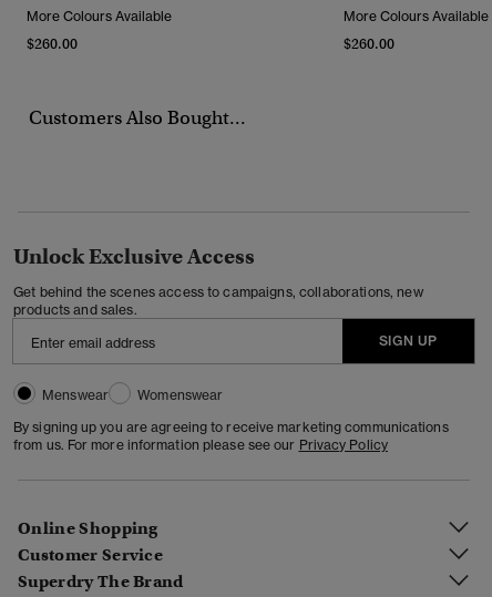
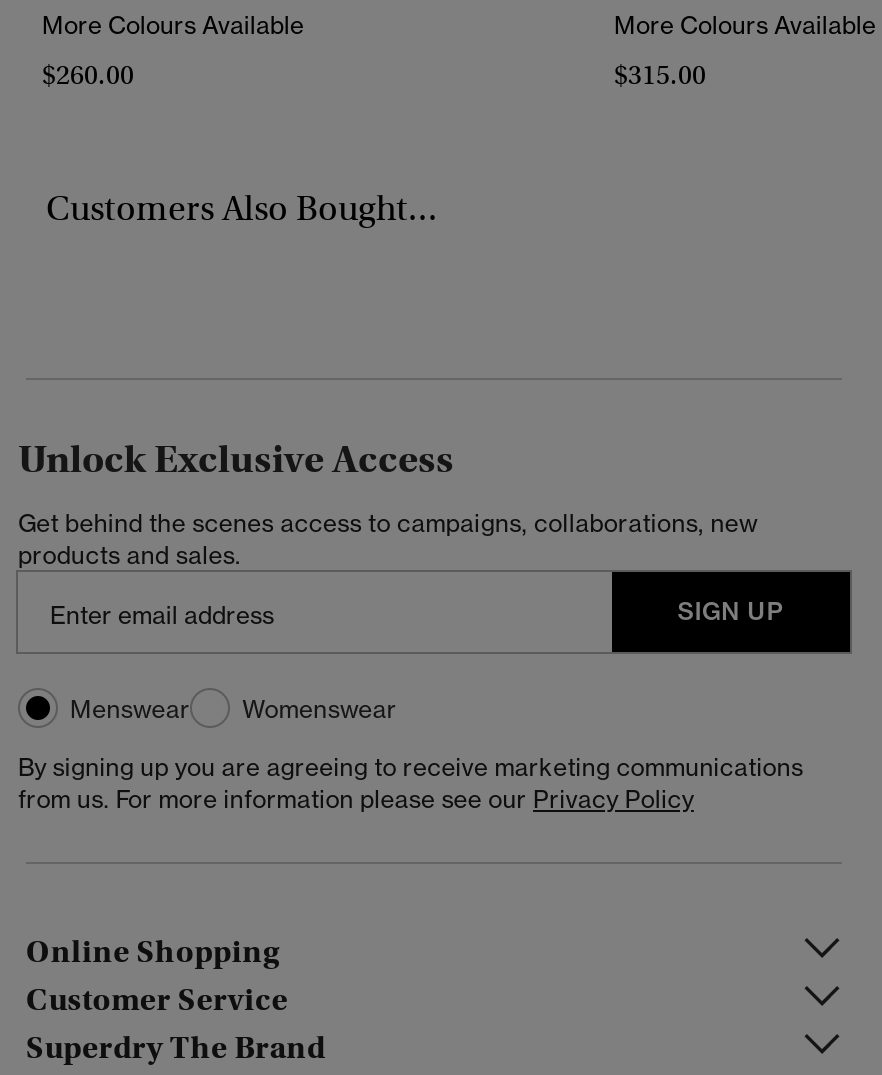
[344,34,394,53] $260.00 -> [614,58,706,92] $315.00

